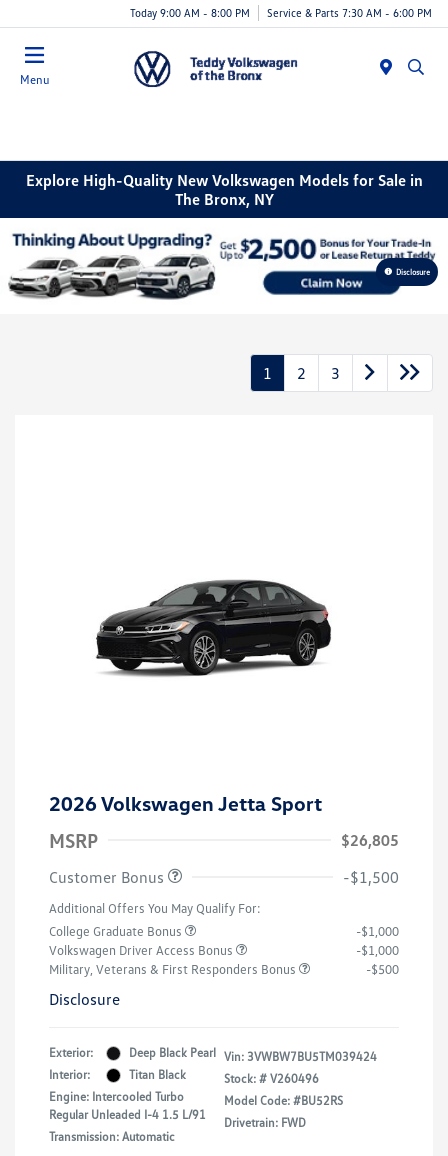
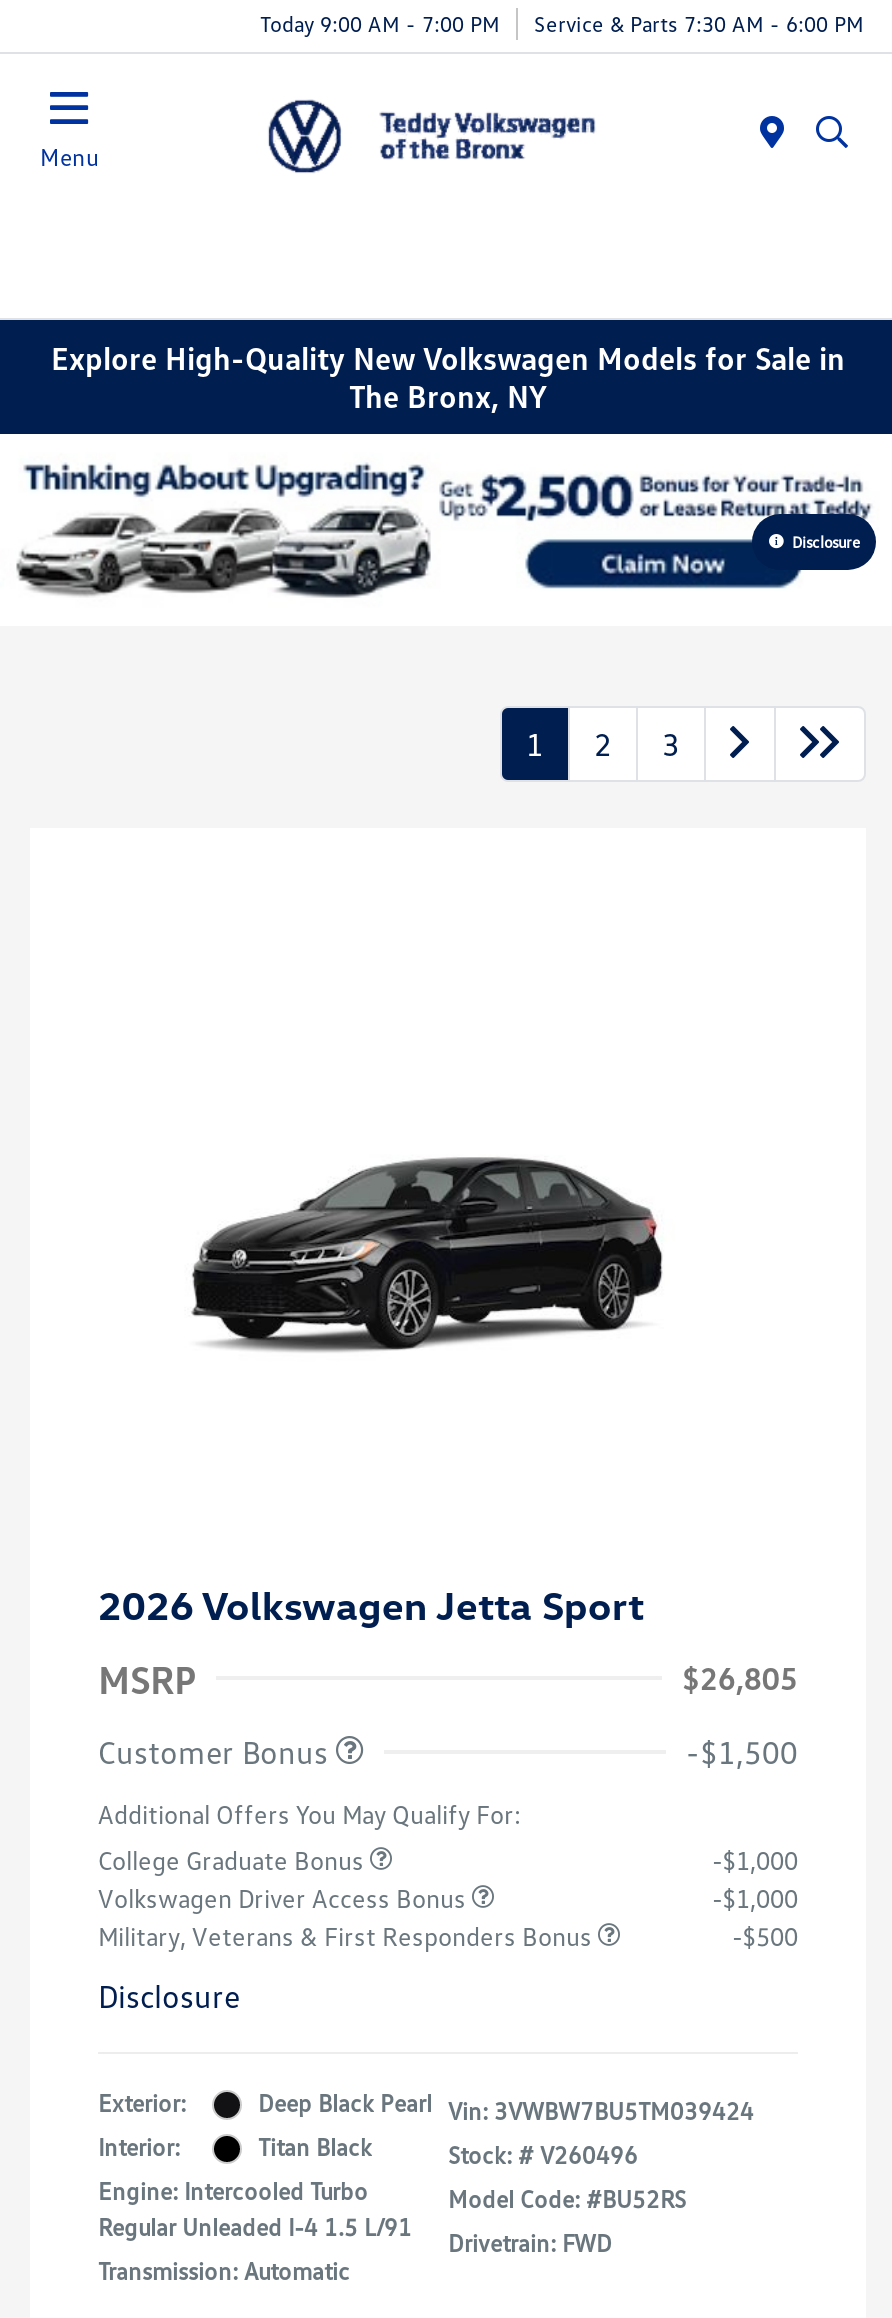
[130,5,432,18] Today 9:00 AM - 8:00 PM Service & Parts 7:30 AM - 6:00 PM -> [260,9,864,35] Today 9:00 AM - 7:00 PM Service & Parts 7:30 AM - 6:00 PM

